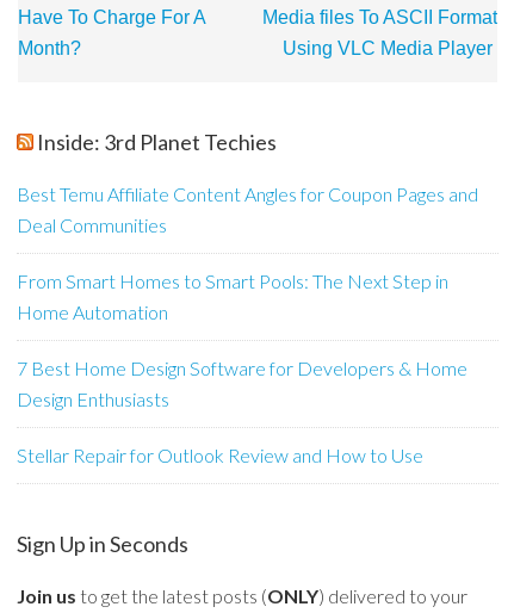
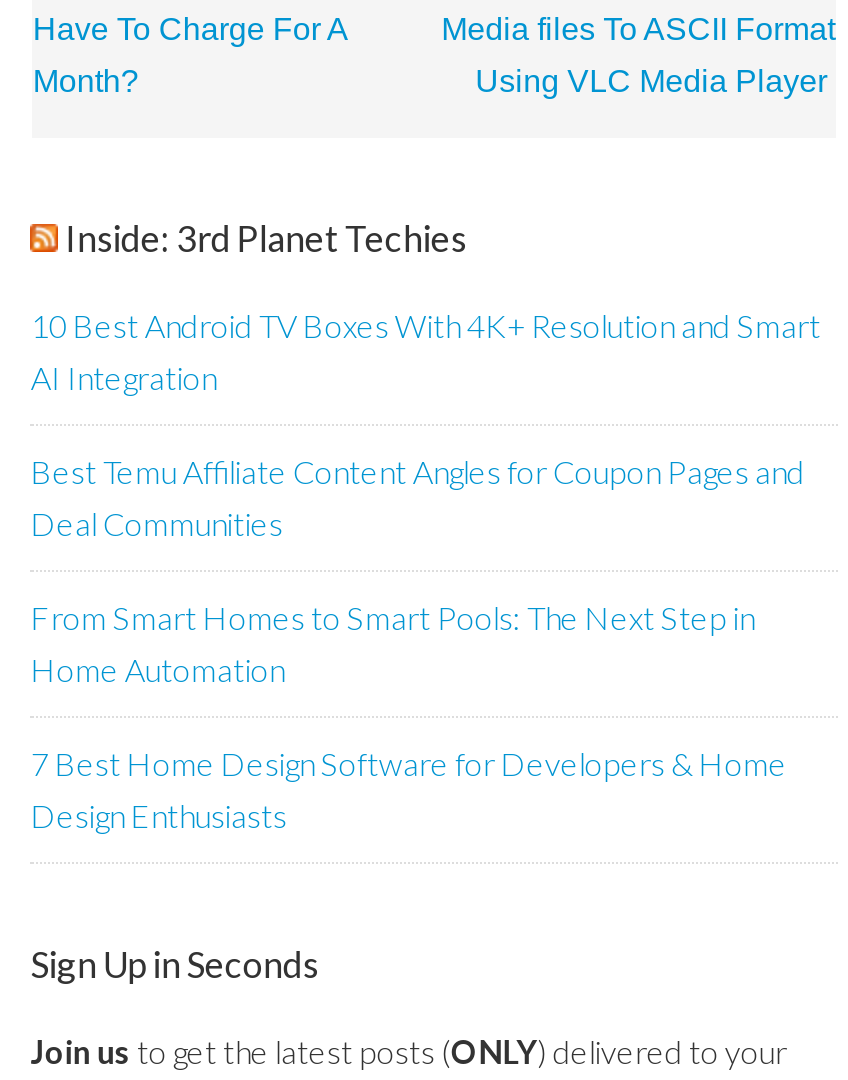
none -> [31,306,821,396] 10 Best Android TV Boxes With 4K+ Resolution and Smart | AI Integration
moved [17,182,479,410] -> [31,452,805,834]: Best Temu Affiliate Content Angles for Coupon Pages and | Deal Communities | From Smart Homes to Smart Pools: The Next Step in | Home Automation | 7 Best Home Design Software for Developers & Home | Design Enthusiasts
[17,444,424,466] Stellar Repair for Outlook Review and How to Use -> none

